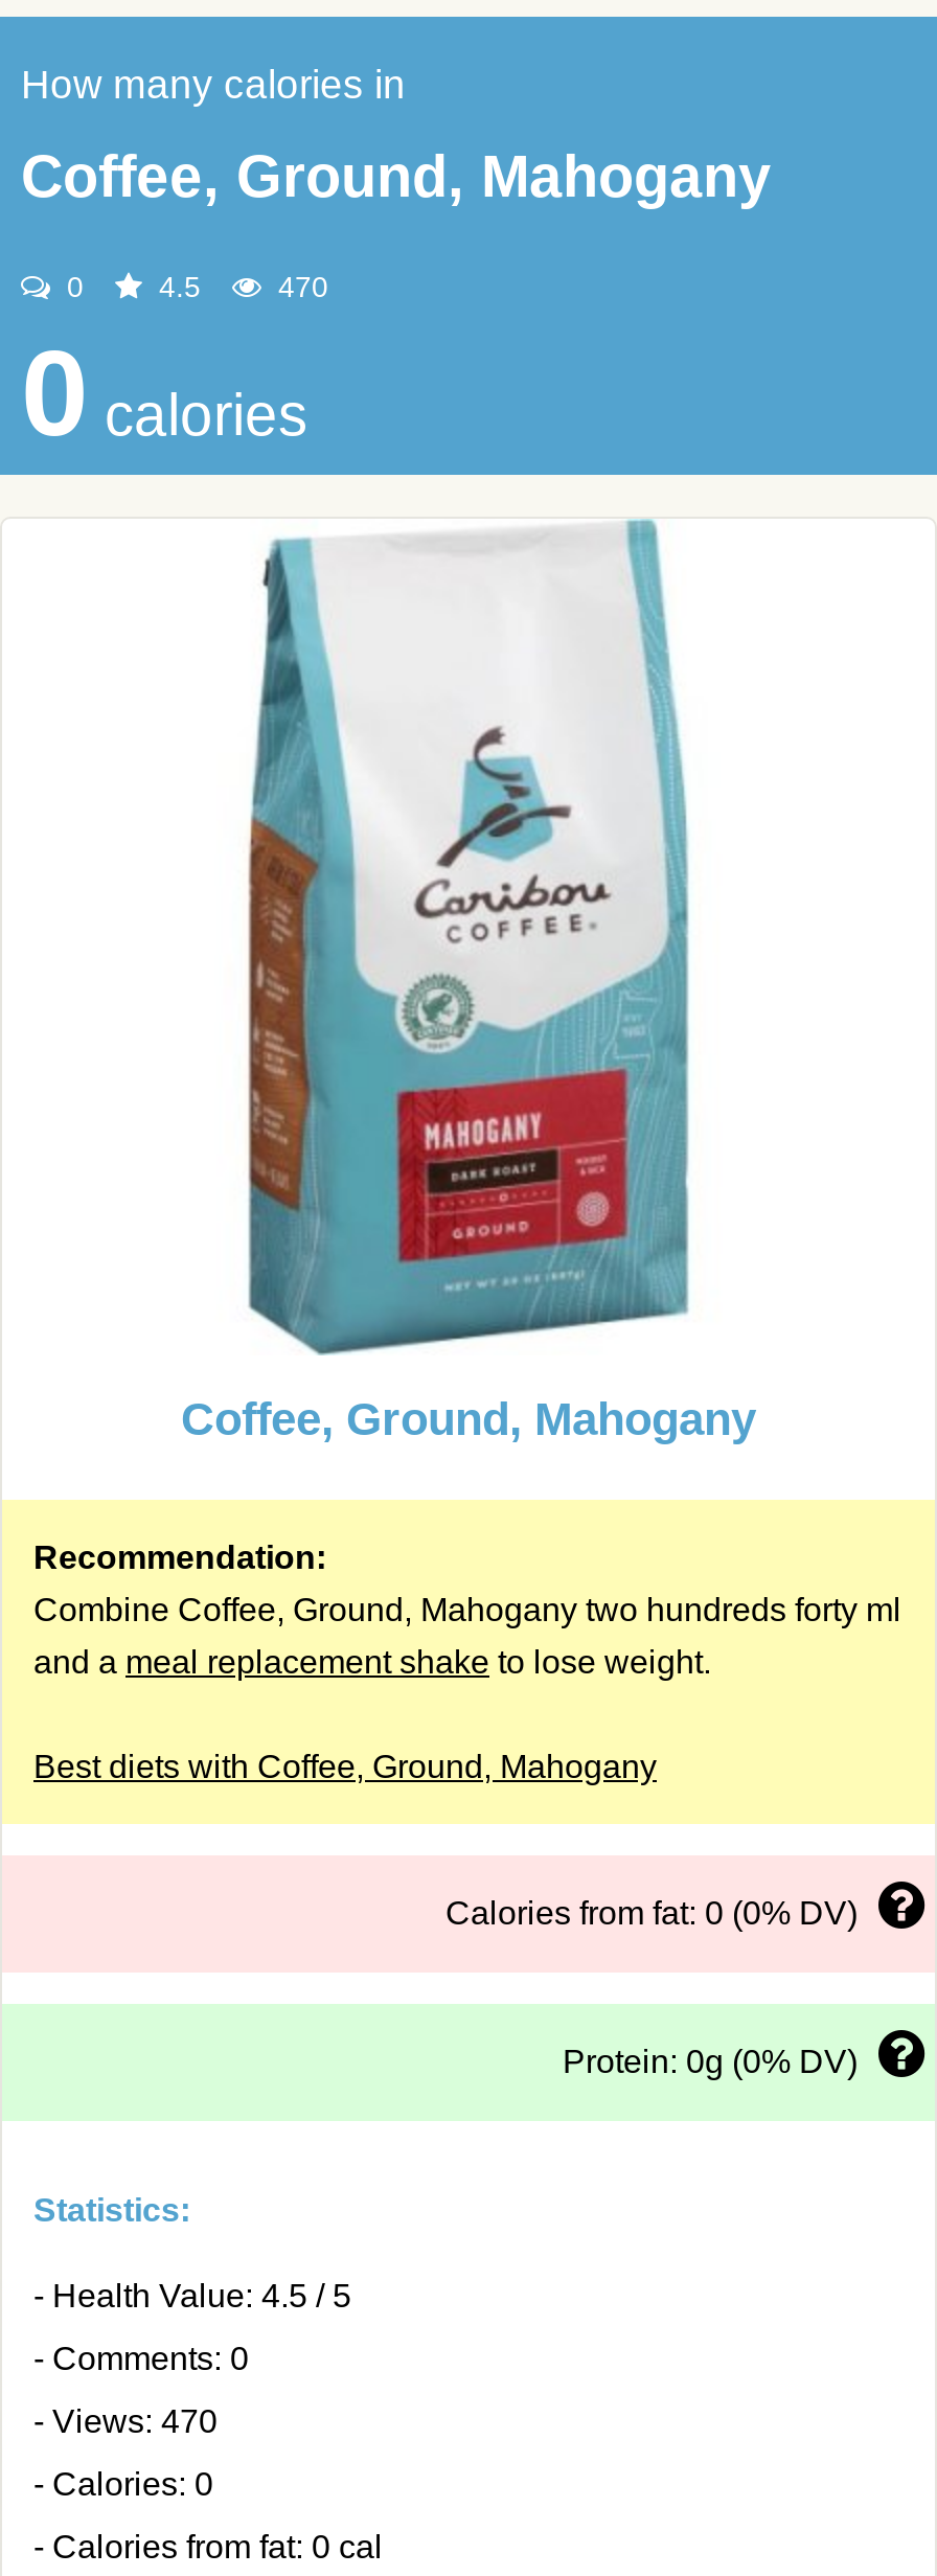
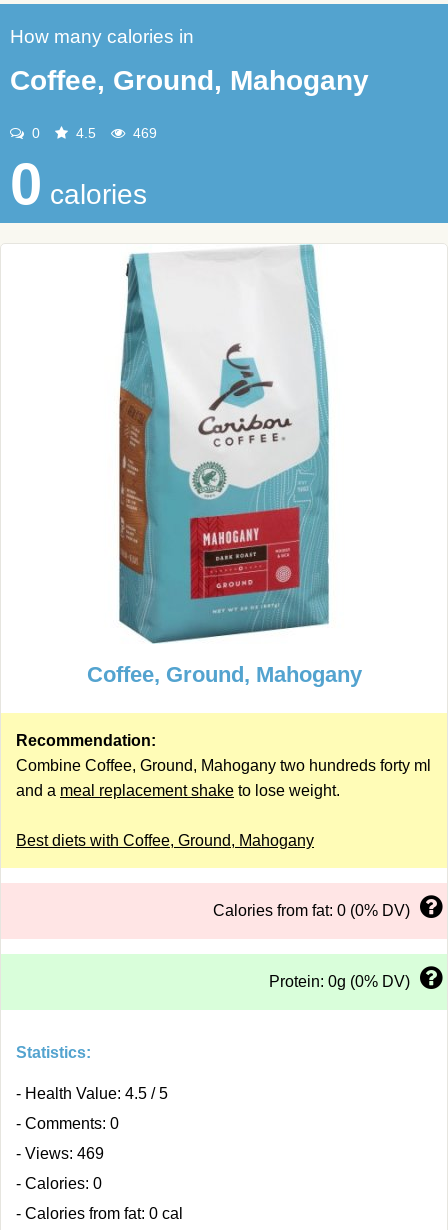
[270,270,328,303] 470 -> [129,125,157,141] 469
[33,2403,218,2439] - Views: 470 -> [16,1145,104,1162] - Views: 469

